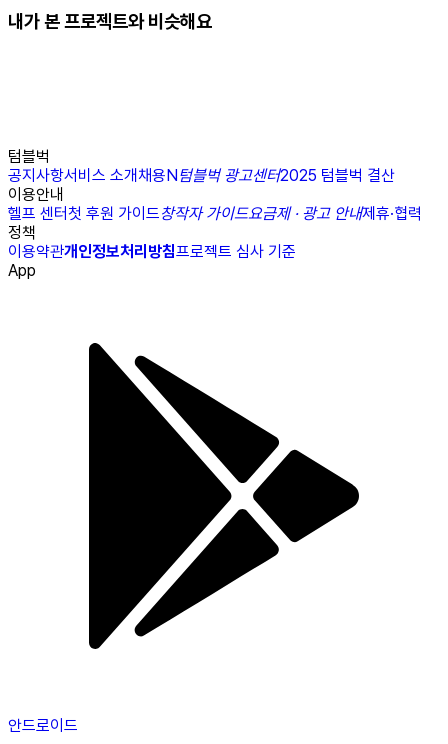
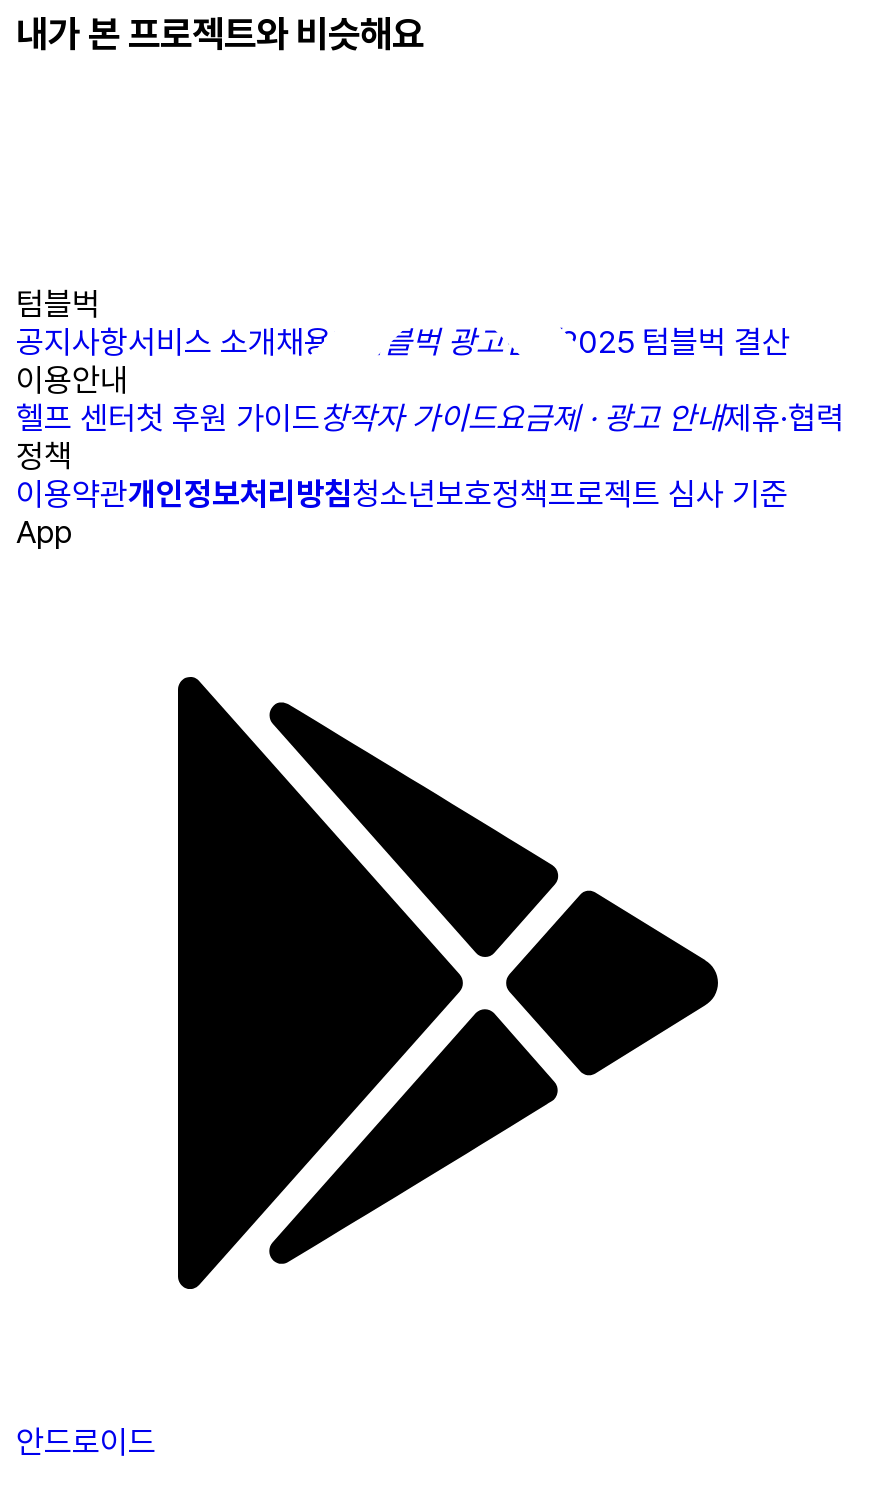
[8,242,296,261] 이용약관개인정보처리방침프로젝트 심사 기준 -> [16,476,788,514] 이용약관개인정보처리방침청소년보호정책프로젝트 심사 기준

